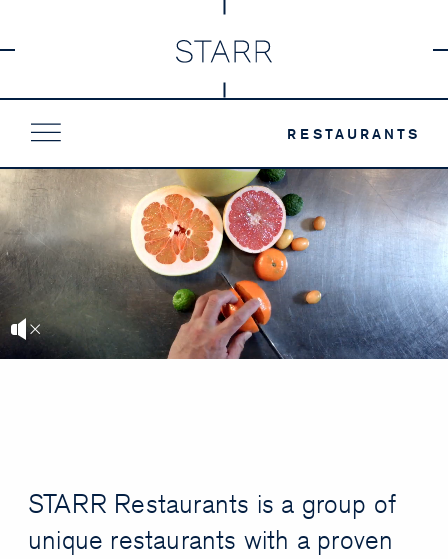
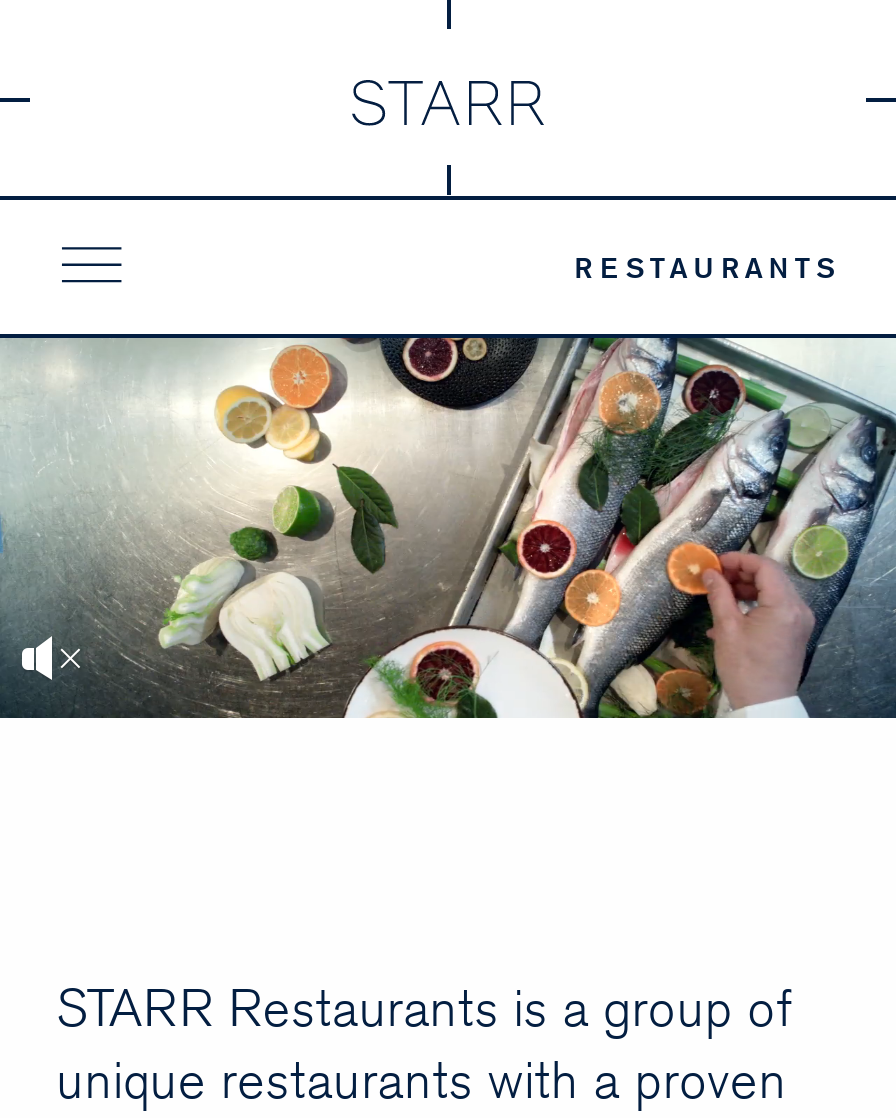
[3,168,445,360] [image] -> [6,336,890,720] [image]

